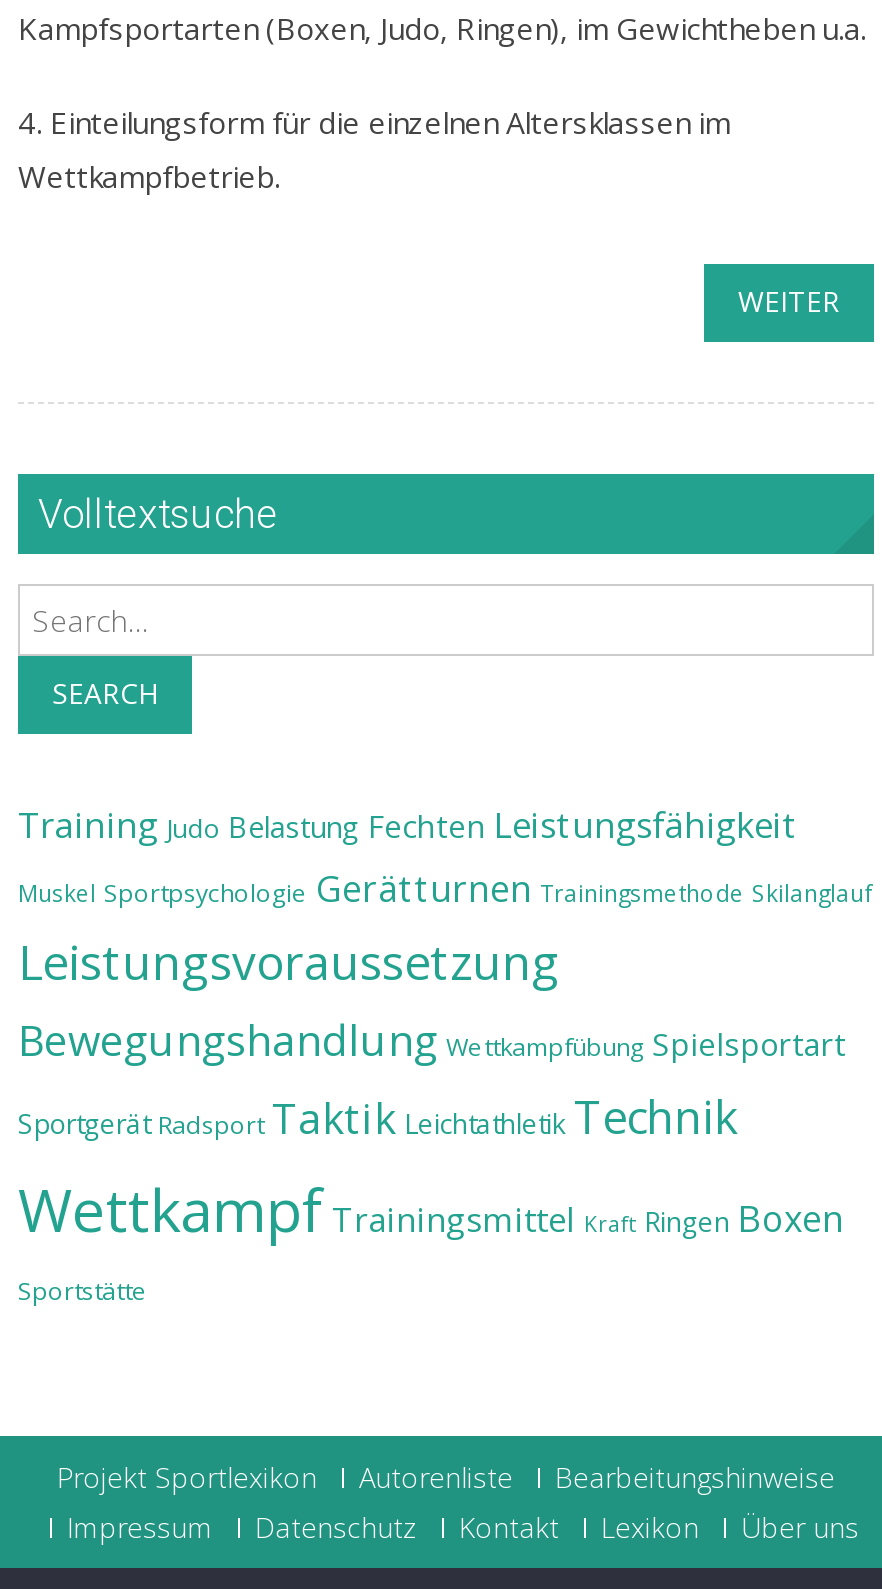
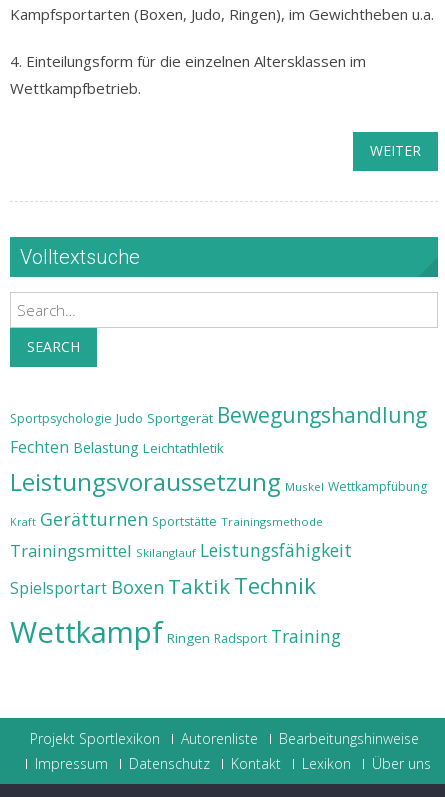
[18,800,872,1308] Training Judo Belastung Fechten Leistungsfähigkeit | Muskel Sportpsychologie Gerätturnen Trainingsmethode Skilanglauf | Leistungsvoraussetzung | Bewegungshandlung Wettkampfübung Spielsportart | Sportgerät Radsport Taktik Leichtathletik Technik | Wettkampf Trainingsmittel Kraft Ringen Boxen | Sportstätte -> [10,401,427,652] Sportpsychologie Judo Sportgerät Bewegungshandlung | Fechten Belastung Leichtathletik | Leistungsvoraussetzung Muskel Wettkampfübung | Kraft Gerätturnen Sportstätte Trainingsmethode | Trainingsmittel Skilanglauf Leistungsfähigkeit | Spielsportart Boxen Taktik Technik | Wettkampf Ringen Radsport Training

